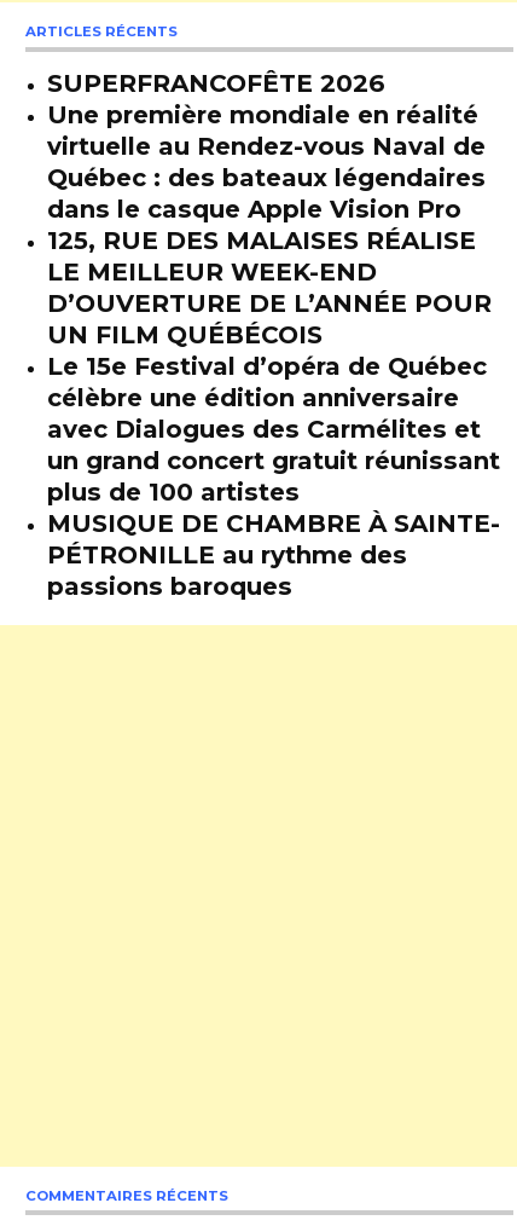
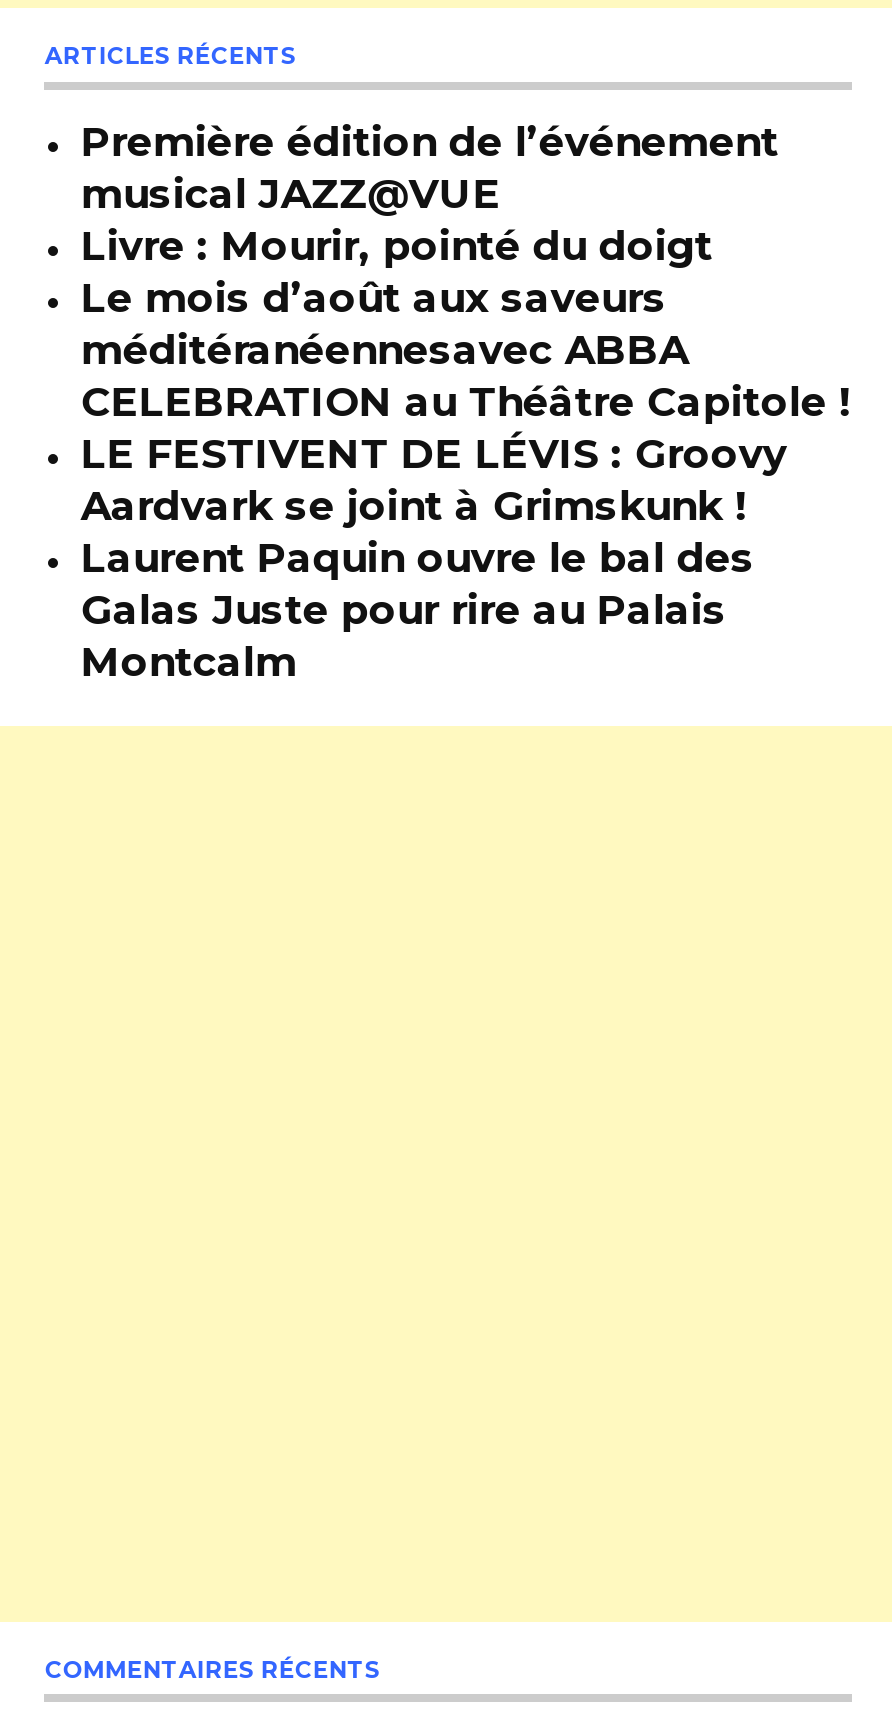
[48,67,501,600] SUPERFRANCOFÊTE 2026 | Une première mondiale en réalité | virtuelle au Rendez-vous Naval de | Québec : des bateaux légendaires | dans le casque Apple Vision Pro | 125, RUE DES MALAISES RÉALISE | LE MEILLEUR WEEK-END | D’OUVERTURE DE L’ANNÉE POUR | UN FILM QUÉBÉCOIS | Le 15e Festival d’opéra de Québec | célèbre une édition anniversaire | avec Dialogues des Carmélites et | un grand concert gratuit réunissant | plus de 100 artistes | MUSIQUE DE CHAMBRE À SAINTE- | PÉTRONILLE au rythme des | passions baroques -> [81,115,851,685] Première édition de l’événement | musical JAZZ@VUE | Livre : Mourir, pointé du doigt | Le mois d’août aux saveurs | méditéranéennesavec ABBA | CELEBRATION au Théâtre Capitole ! | LE FESTIVENT DE LÉVIS : Groovy | Aardvark se joint à Grimskunk ! | Laurent Paquin ouvre le bal des | Galas Juste pour rire au Palais | Montcalm

